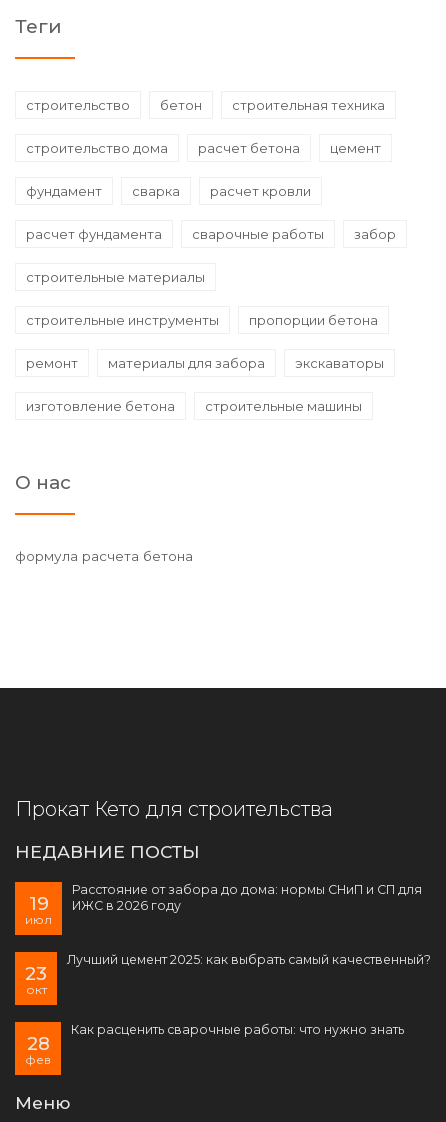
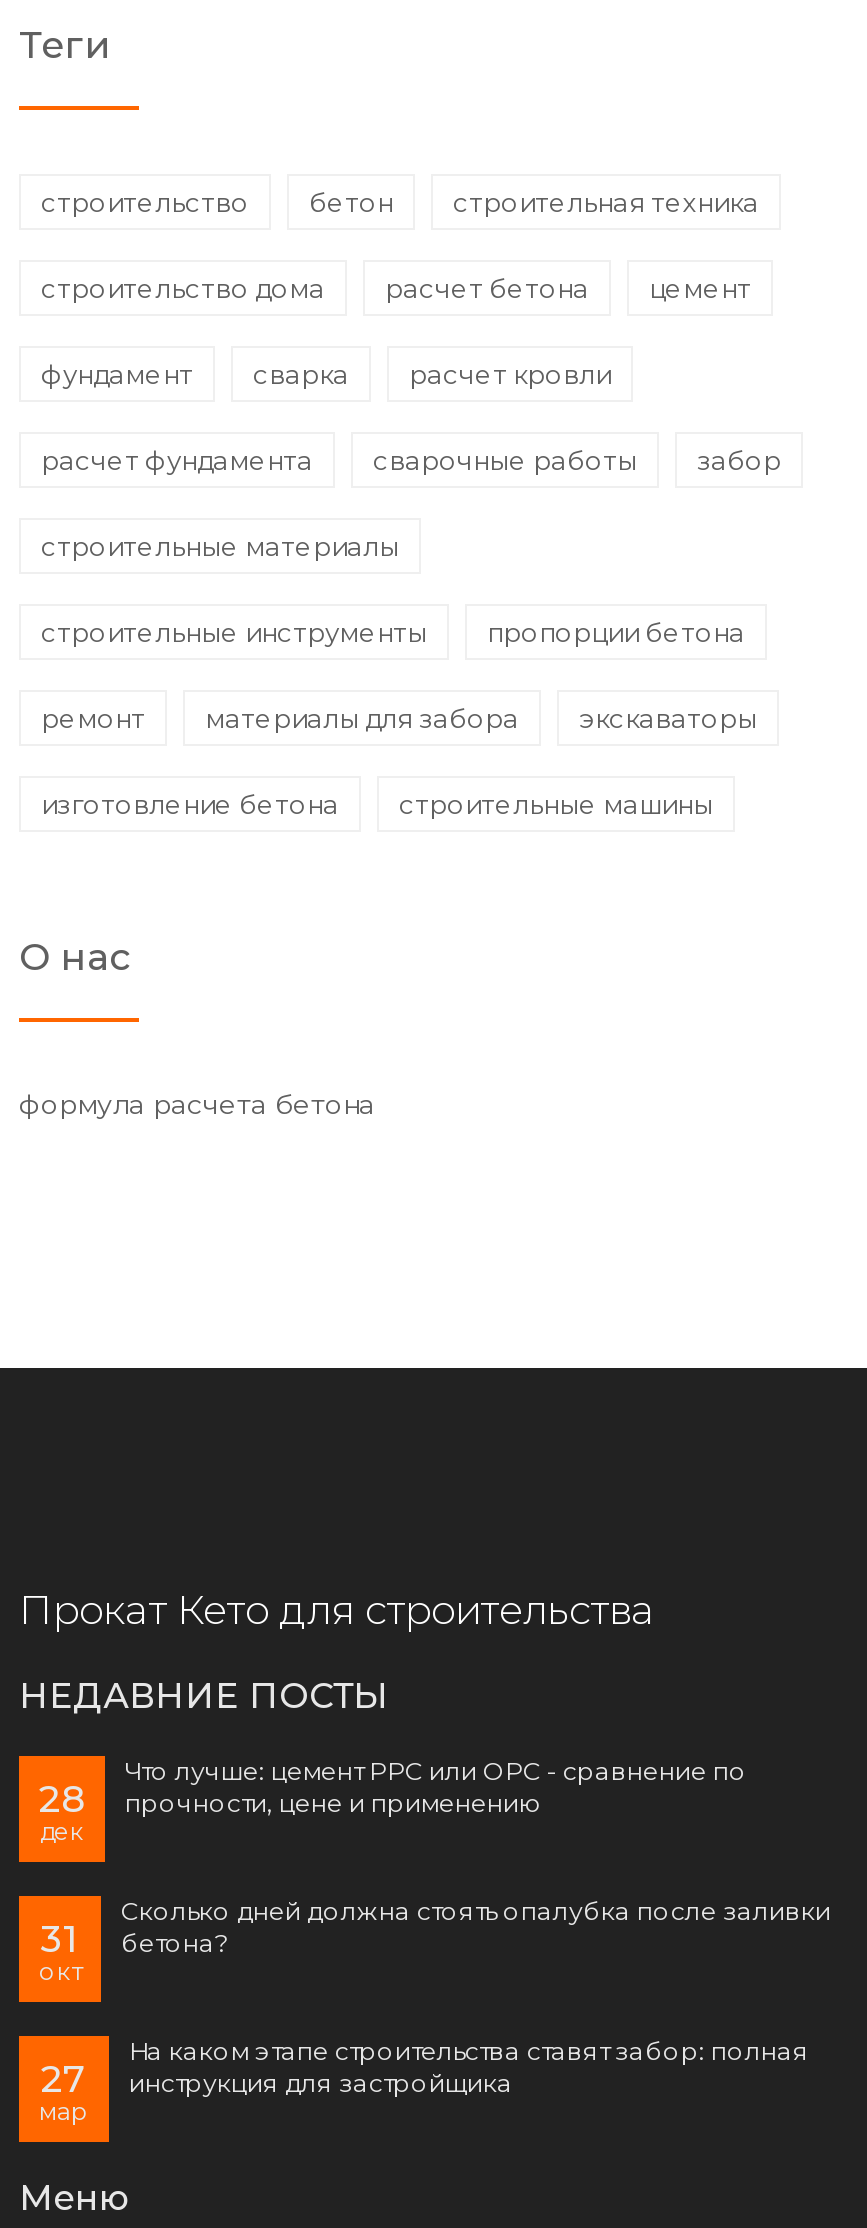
[72,882,422,913] Расстояние от забора до дома: нормы СНиП и СП для | ИЖС в 2026 году -> [125,1756,747,1818] Что лучше: цемент PPC или OPC - сравнение по | прочности, цене и применению
[25,892,52,927] 19 | июл -> [39,1776,85,1846] 28 | дек
[67,952,431,967] Лучший цемент 2025: как выбрать самый качественный? -> [121,1896,831,1958] Сколько дней должна стоять опалубка после заливки | бетона?
[25,962,47,985] 23 -> [41,1916,79,1962] 31
[71,1022,404,1037] Как расценить сварочные работы: что нужно знать -> [129,2036,809,2098] На каком этапе строительства ставят забор: полная | инструкция для застройщика
[25,1032,51,1067] 28 | фев -> [39,2056,89,2126] 27 | мар

